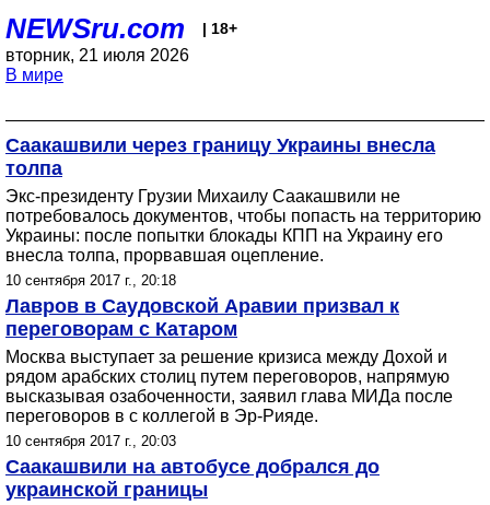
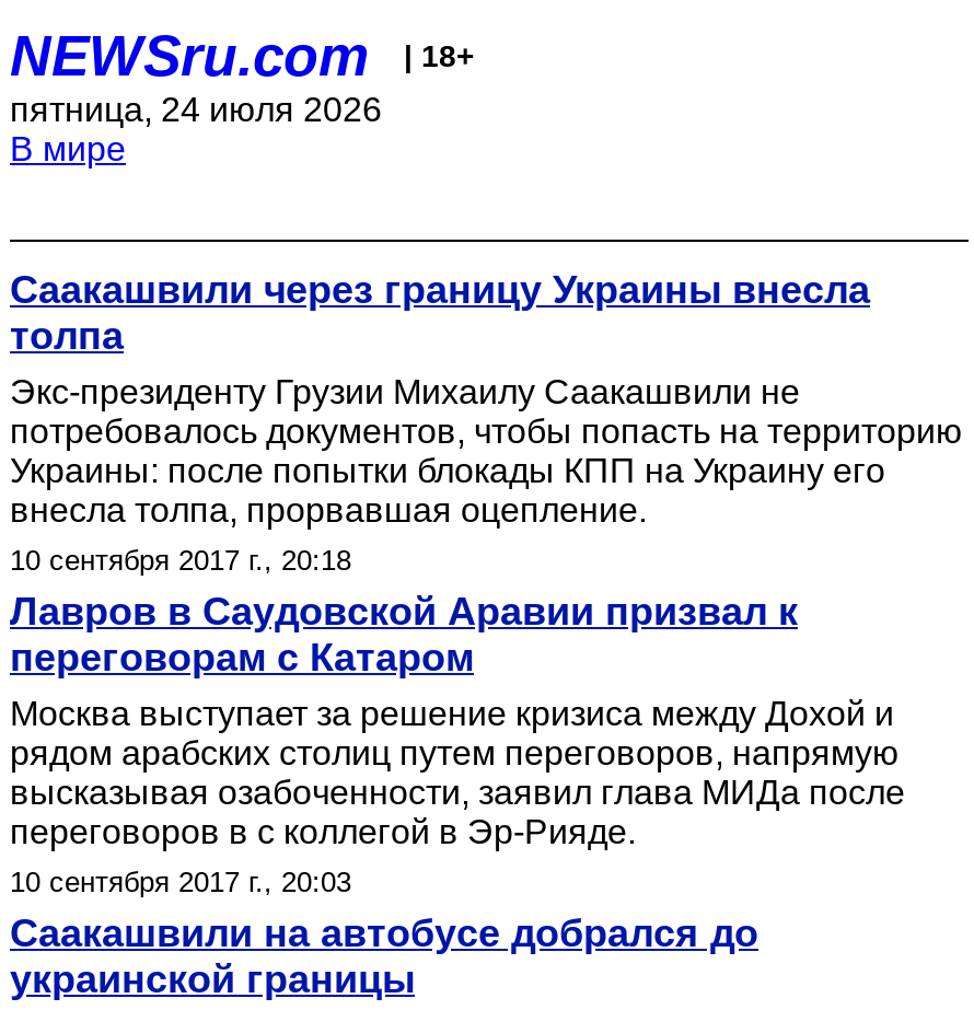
[5,46,189,64] вторник, 21 июля 2026 -> [10,91,382,128] пятница, 24 июля 2026

